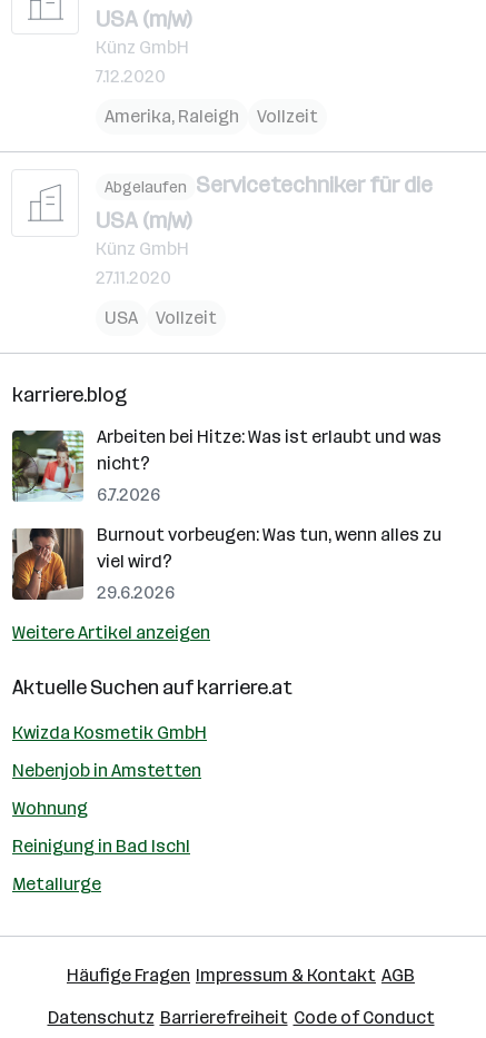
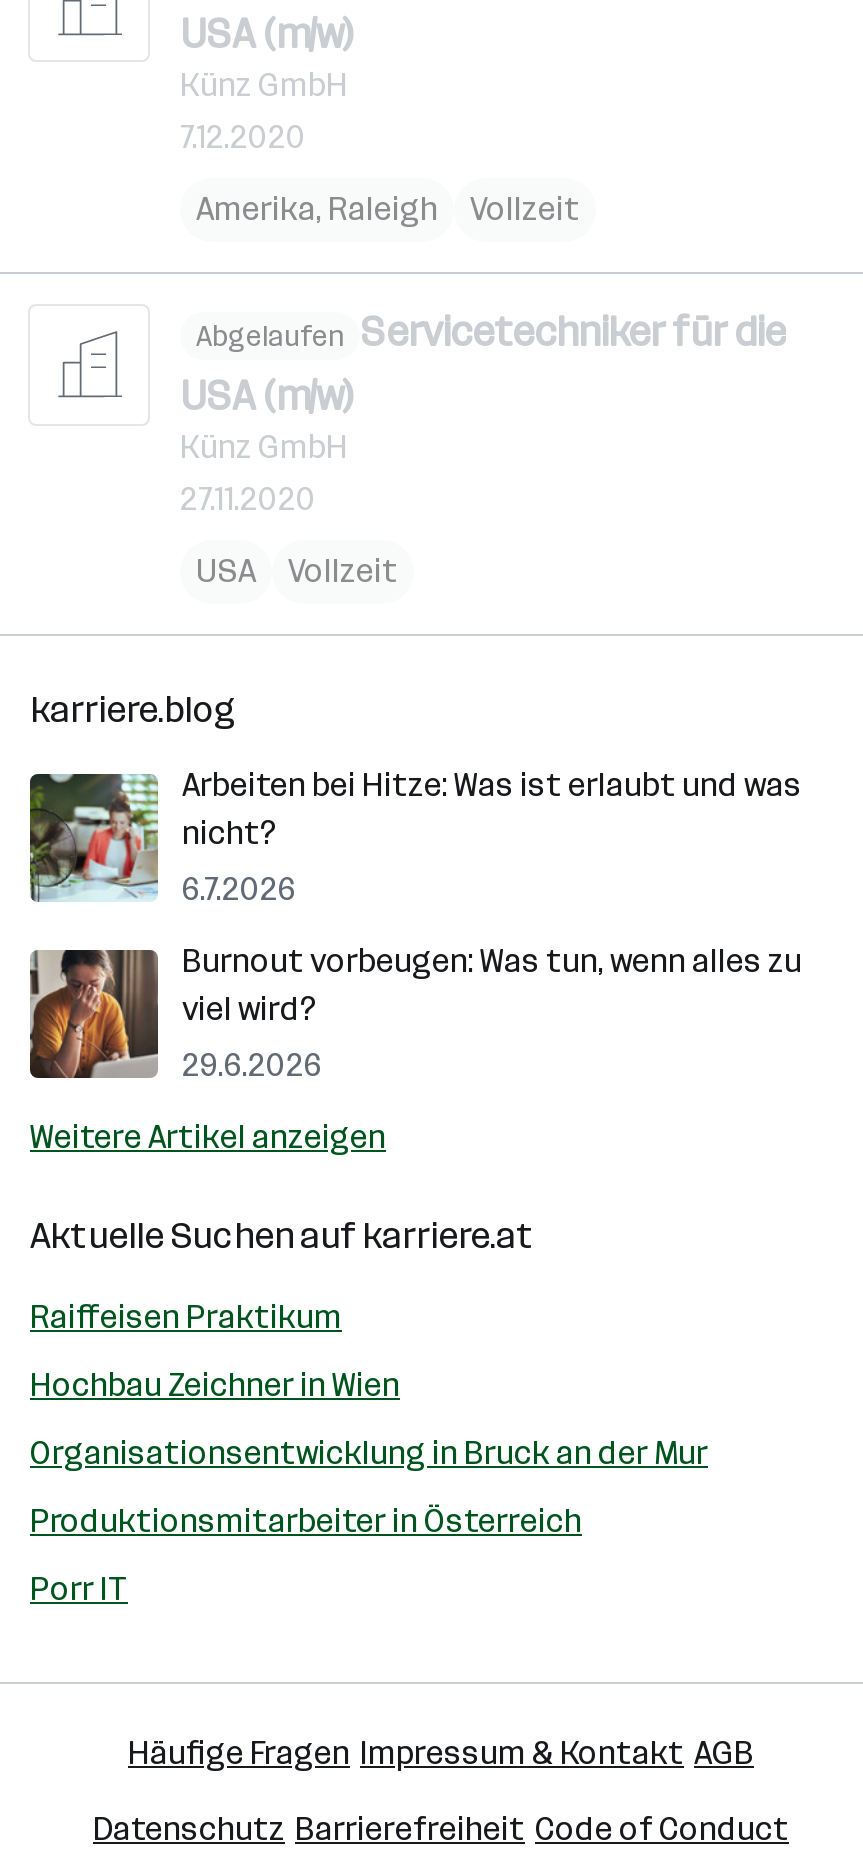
[12,722,207,743] Kwizda Kosmetik GmbH -> [30,1298,342,1336] Raiffeisen Praktikum
[12,760,201,781] Nebenjob in Amstetten -> [30,1366,400,1404] Hochbau Zeichner in Wien
[12,798,88,819] Wohnung -> [30,1434,708,1472] Organisationsentwicklung in Bruck an der Mur
[12,836,190,857] Reinigung in Bad Ischl -> [30,1502,582,1540] Produktionsmitarbeiter in Österreich
[12,873,101,894] Metallurge -> [30,1570,128,1608] Porr IT

